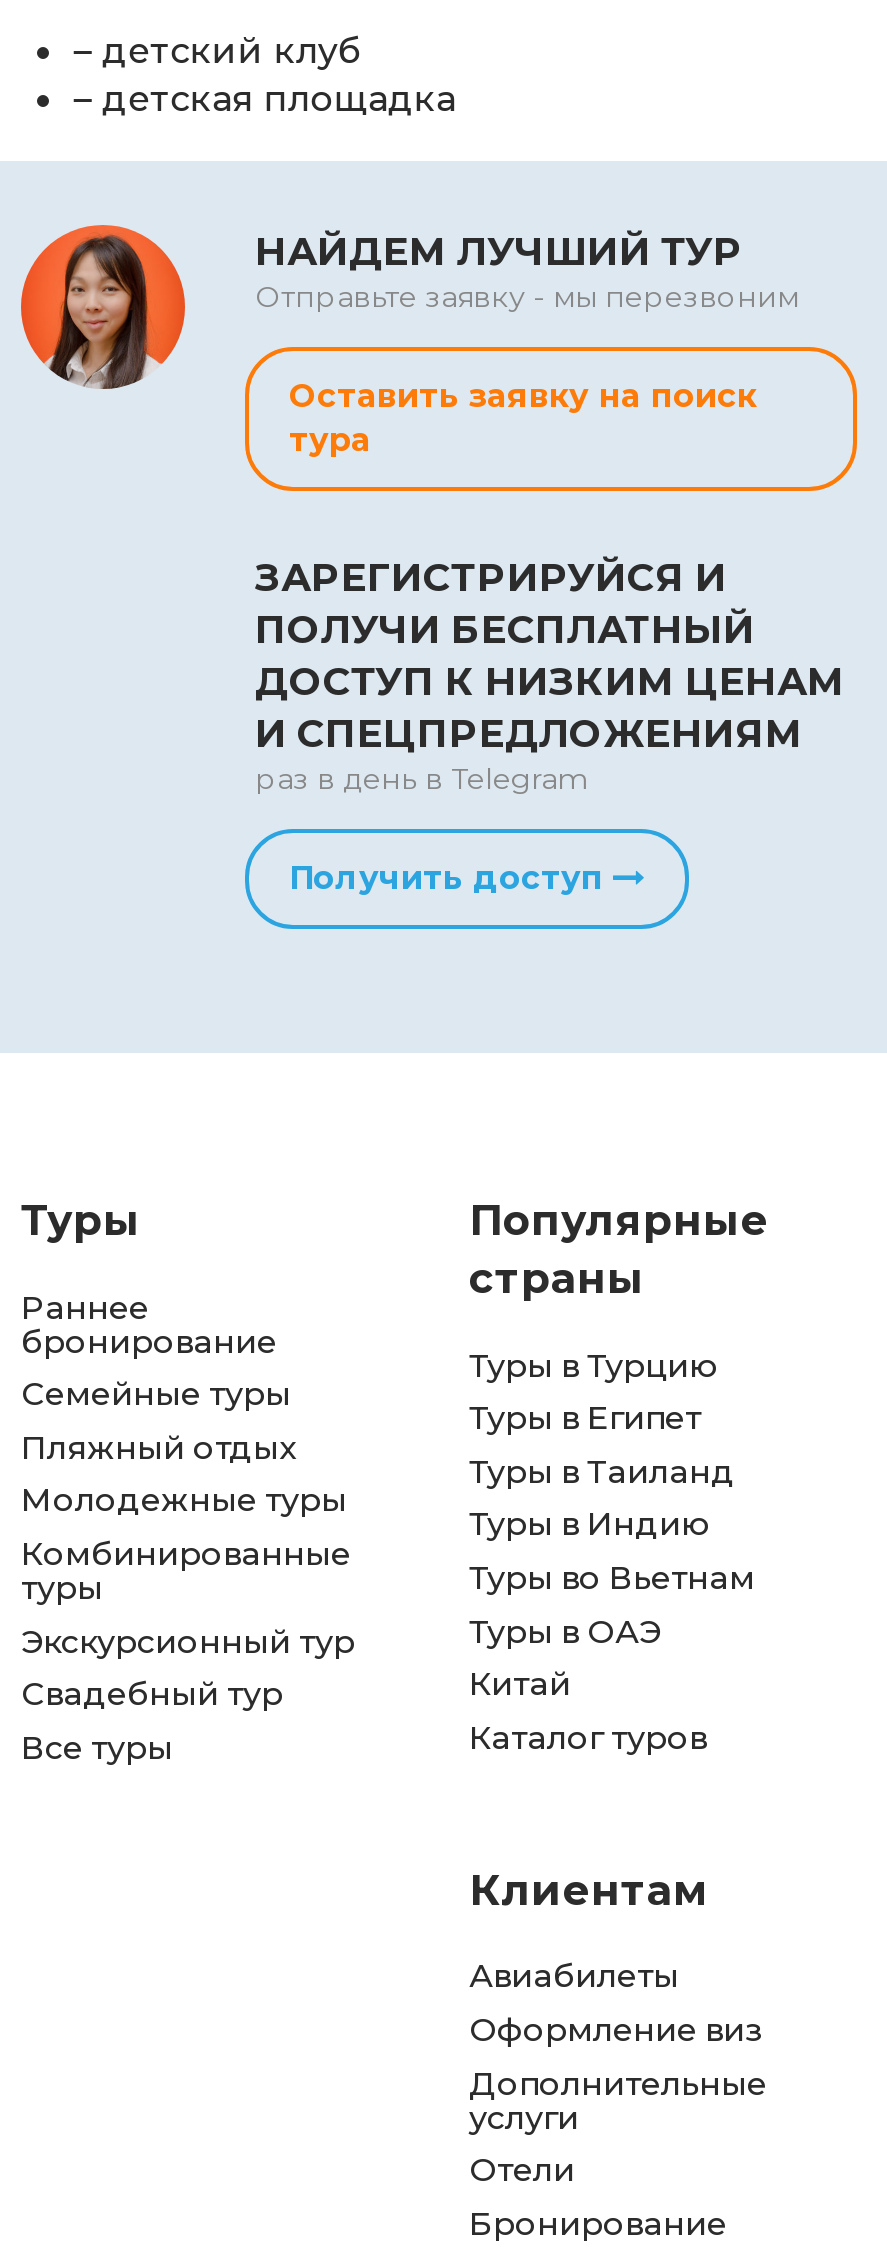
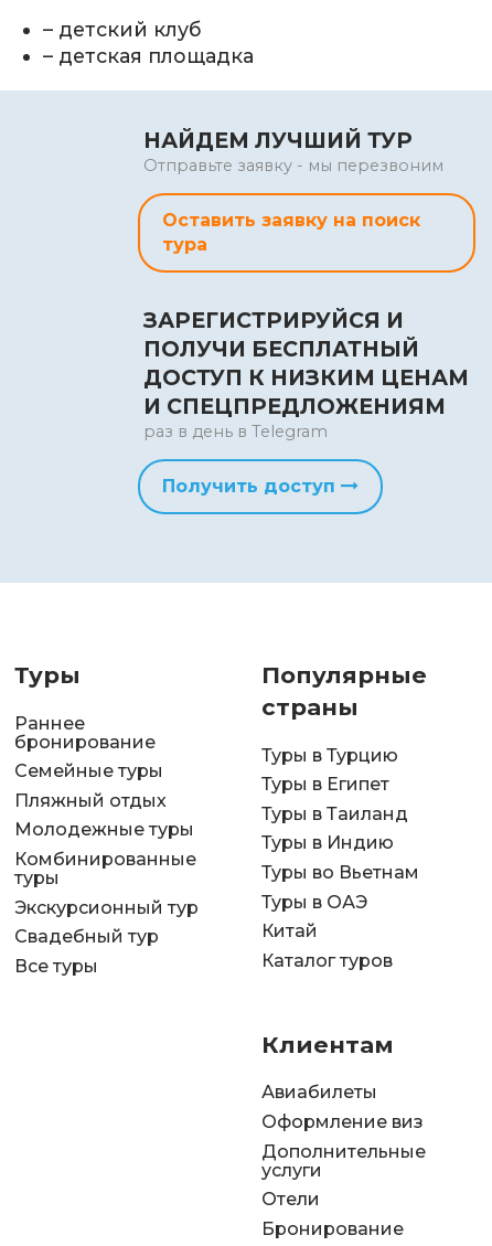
[19,223,187,391] [image] -> none

